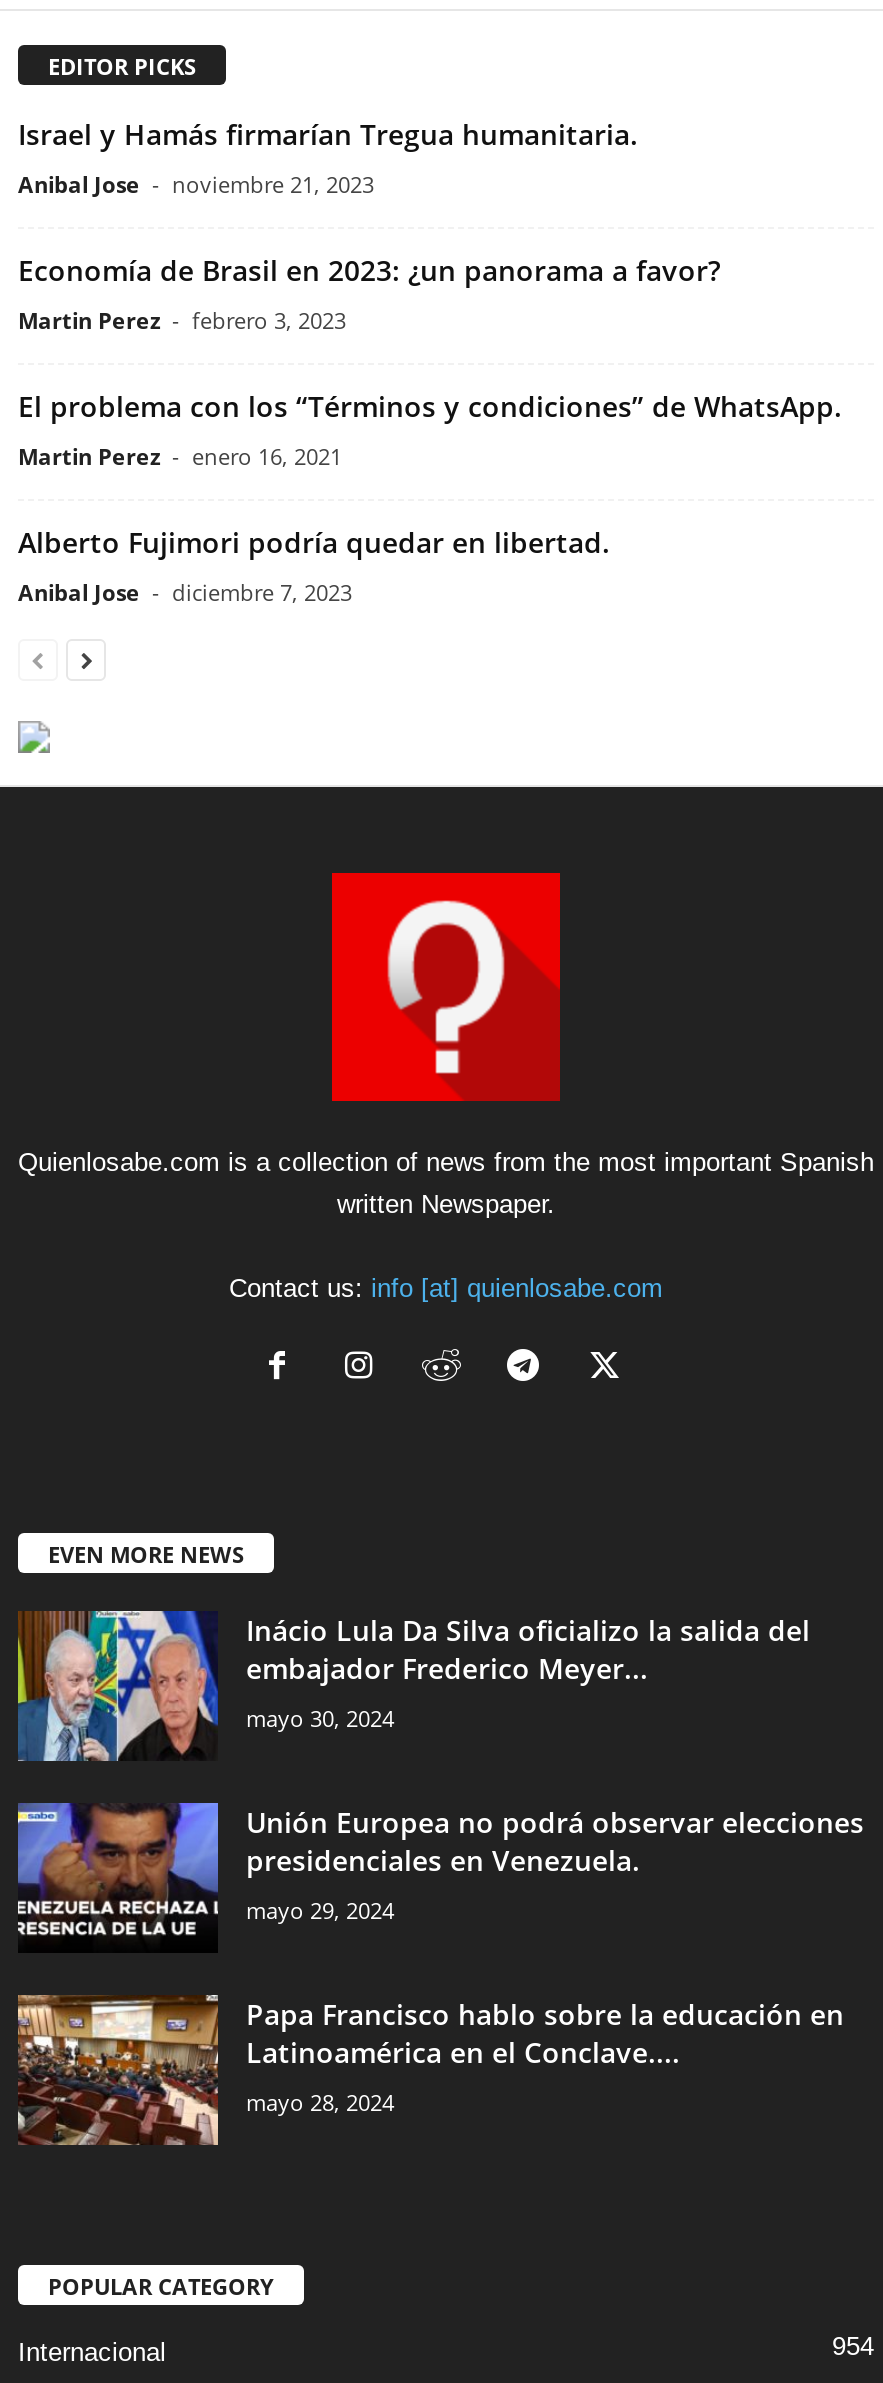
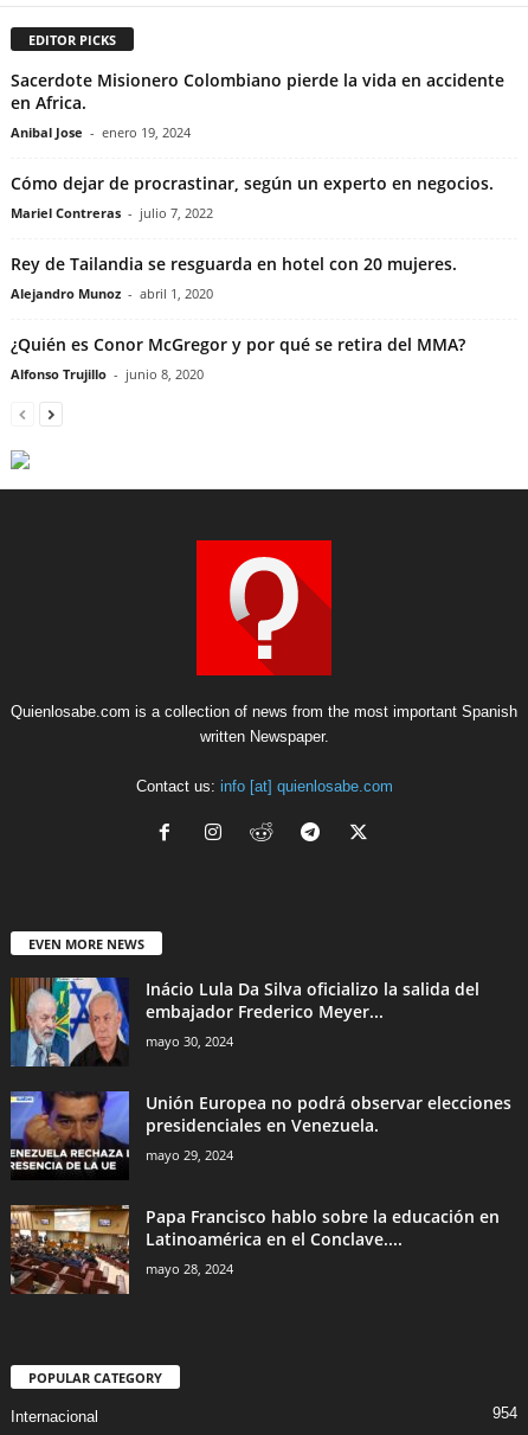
[18,114,638,198] Israel y Hamás firmarían Tregua humanitaria. | Anibal Jose - noviembre 21, 2023 -> [11,68,504,141] Sacerdote Misionero Colombiano pierde la vida en accidente | en Africa. | Anibal Jose - enero 19, 2024
[18,250,720,334] Economía de Brasil en 2023: ¿un panorama a favor? | Martin Perez - febrero 3, 2023 -> [11,171,494,221] Cómo dejar de procrastinar, según un experto en negocios. | Mariel Contreras - julio 7, 2022
[18,386,842,470] El problema con los “Términos y condiciones” de WhatsApp. | Martin Perez - enero 16, 2021 -> [11,252,457,302] Rey de Tailandia se resguarda en hotel con 20 mujeres. | Alejandro Munoz - abril 1, 2020
[18,522,610,606] Alberto Fujimori podría quedar en libertad. | Anibal Jose - diciembre 7, 2023 -> [11,333,465,382] ¿Quién es Conor McGregor y por qué se retira del MMA? | Alfonso Trujillo - junio 8, 2020

